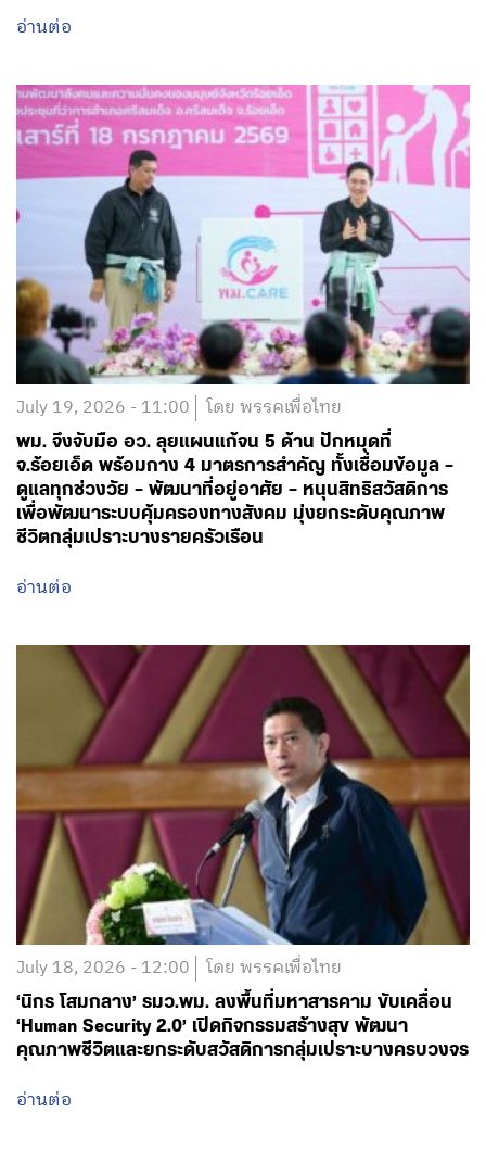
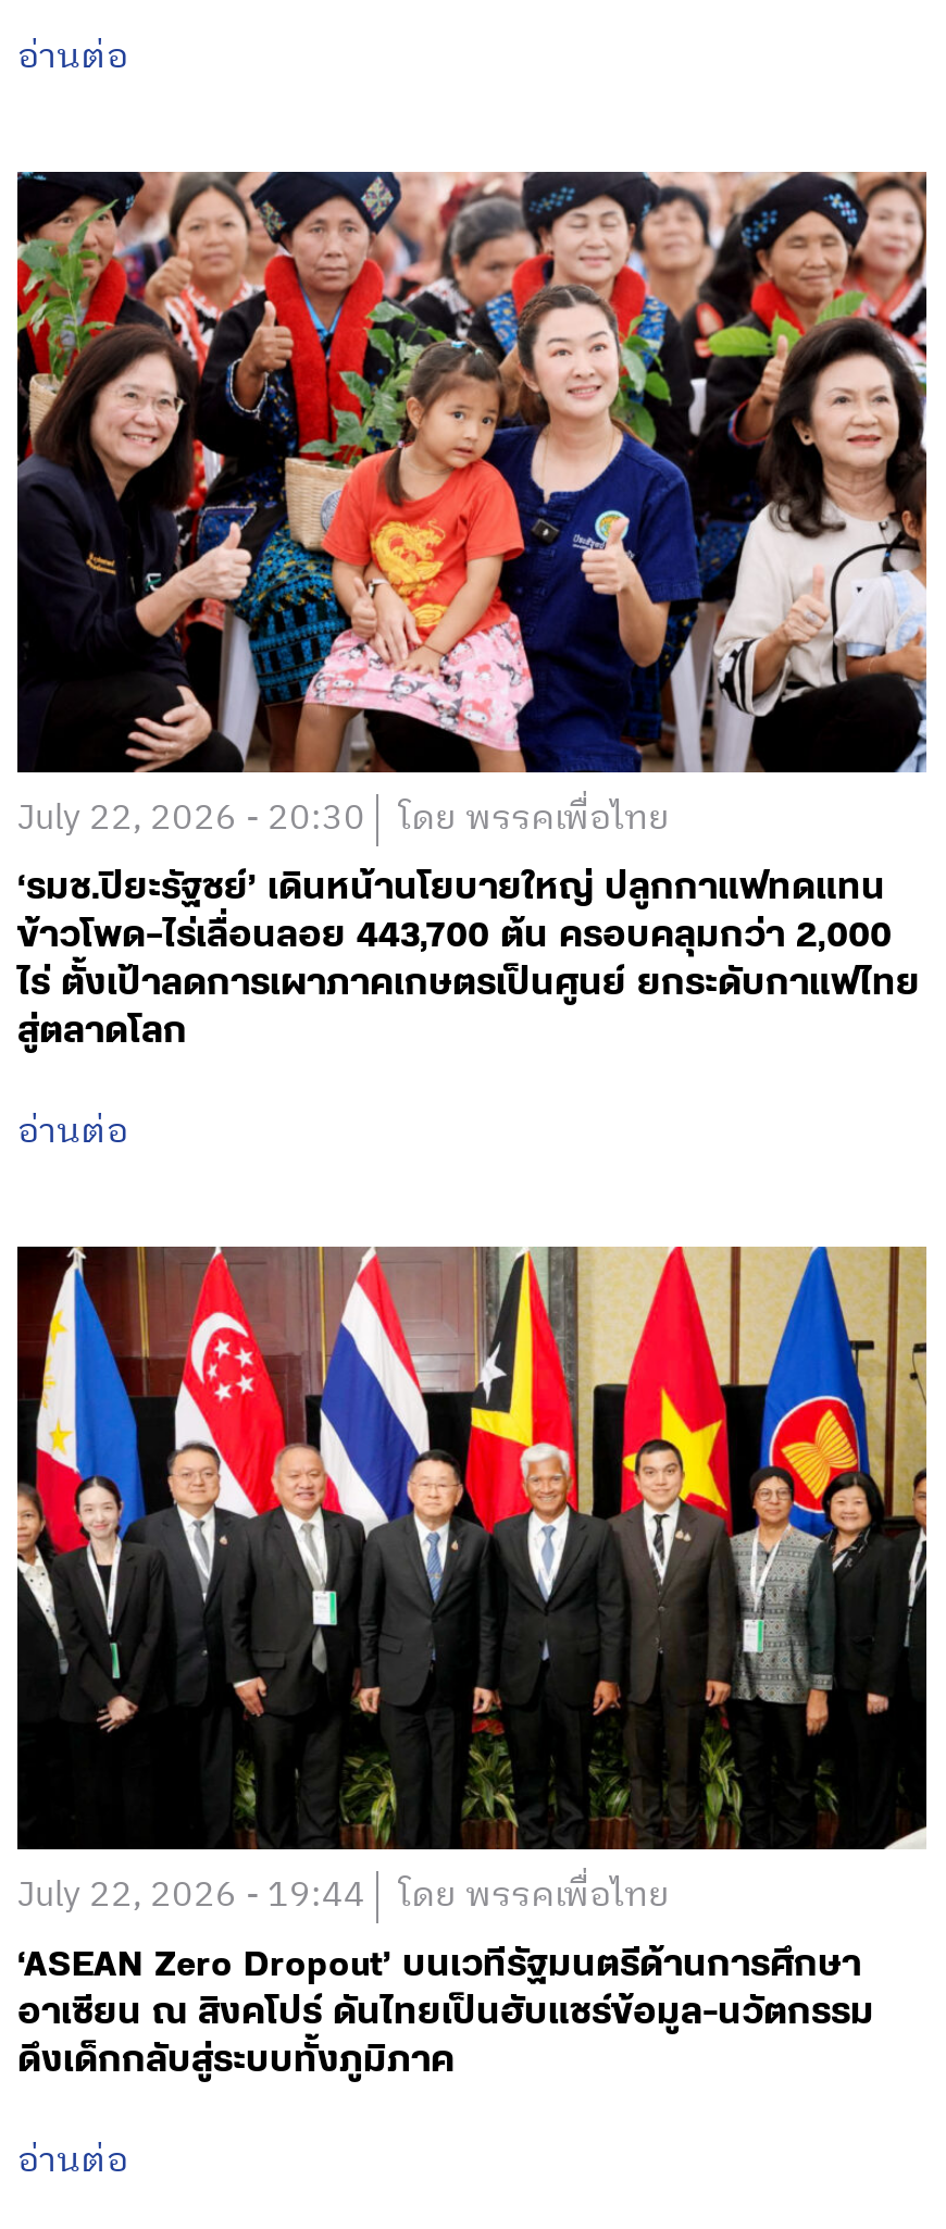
[15,84,471,546] [image] | July 19, 2026 - 11:00 โดย พรรคเพื่อไทย | พม. จึงจับมือ อว. ลุยแผนแก้จน 5 ด้าน ปักหมุดที่ | จ.ร้อยเอ็ด พร้อมกาง 4 มาตรการสำคัญ ทั้งเชื่อมข้อมูล – | ดูแลทุกช่วงวัย – พัฒนาที่อยู่อาศัย – หนุนสิทธิสวัสดิการ | เพื่อพัฒนาระบบคุ้มครองทางสังคม มุ่งยกระดับคุณภาพ | ชีวิตกลุ่มเปราะบางรายครัวเรือน -> [15,170,929,1049] [image] | July 22, 2026 - 20:30 โดย พรรคเพื่อไทย | ‘รมช.ปิยะรัฐชย์’ เดินหน้านโยบายใหญ่ ปลูกกาแฟทดแทน | ข้าวโพด–ไร่เลื่อนลอย 443,700 ต้น ครอบคลุมกว่า 2,000 | ไร่ ตั้งเป้าลดการเผาภาคเกษตรเป็นศูนย์ ยกระดับกาแฟไทย | สู่ตลาดโลก
[15,644,471,1059] [image] | July 18, 2026 - 12:00 โดย พรรคเพื่อไทย | ‘นิกร โสมกลาง’ รมว.พม. ลงพื้นที่มหาสารคาม ขับเคลื่อน | ‘Human Security 2.0’ เปิดกิจกรรมสร้างสุข พัฒนา | คุณภาพชีวิตและยกระดับสวัสดิการกลุ่มเปราะบางครบวงจร -> [15,1244,929,2076] [image] | July 22, 2026 - 19:44 โดย พรรคเพื่อไทย | ‘ASEAN Zero Dropout’ บนเวทีรัฐมนตรีด้านการศึกษา | อาเซียน ณ สิงคโปร์ ดันไทยเป็นฮับแชร์ข้อมูล-นวัตกรรม | ดึงเด็กกลับสู่ระบบทั้งภูมิภาค

